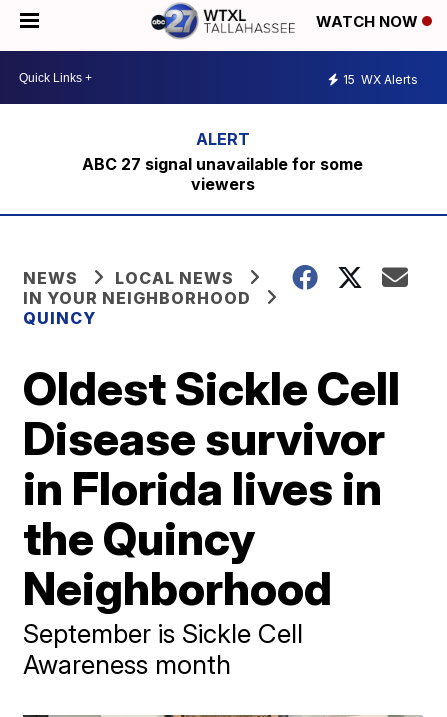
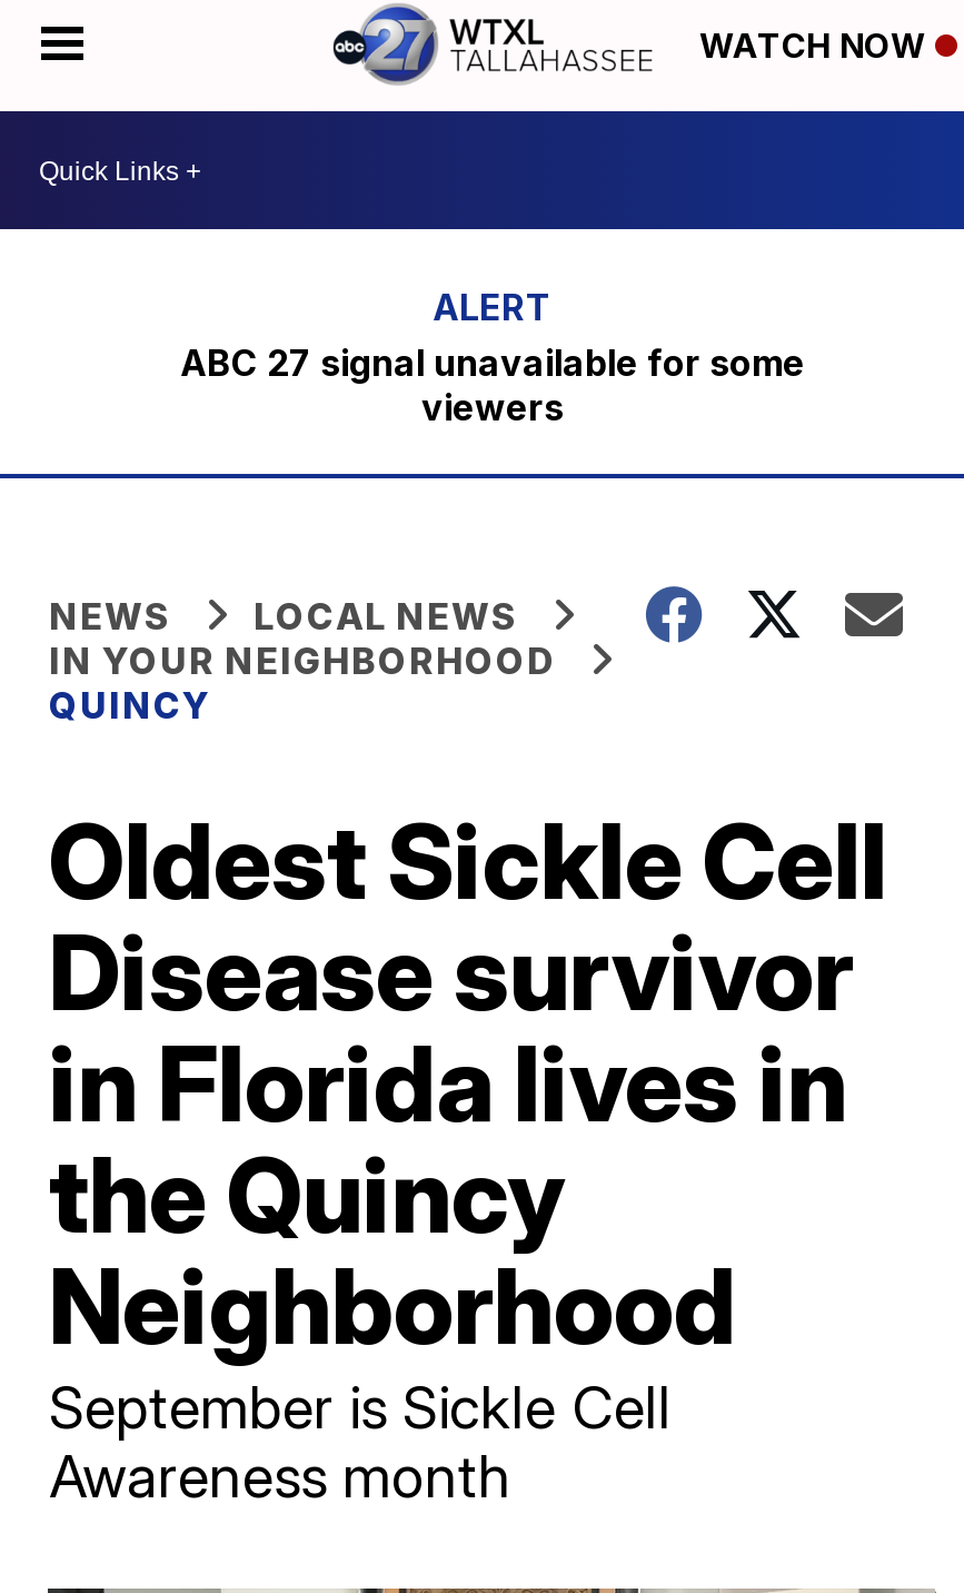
[343,71,418,86] 15 WX Alerts -> none

